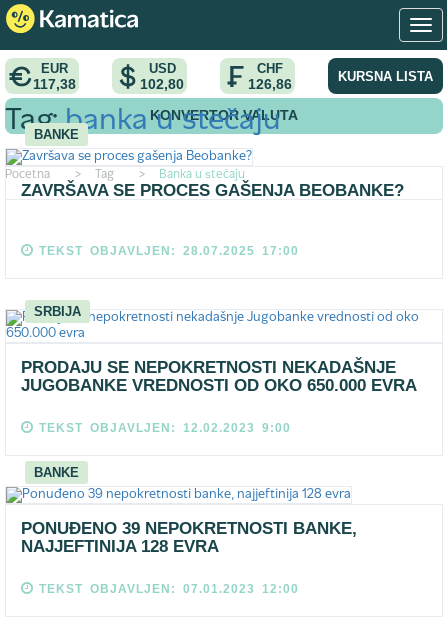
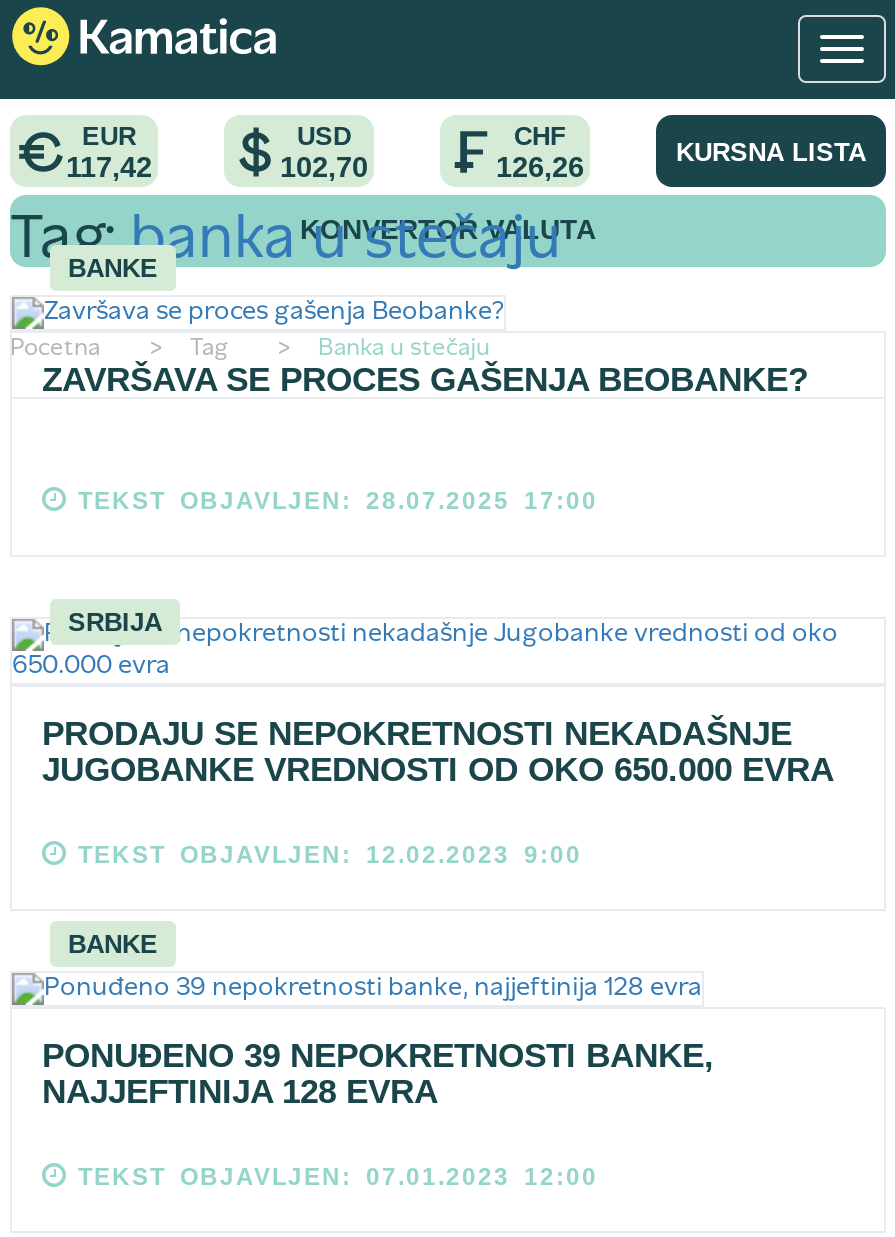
[33,75,76,91] 117,38 -> [66,150,152,182] 117,42
[140,75,184,91] 102,80 -> [280,150,368,182] 102,70
[248,75,292,91] 126,86 -> [496,150,584,182] 126,26

